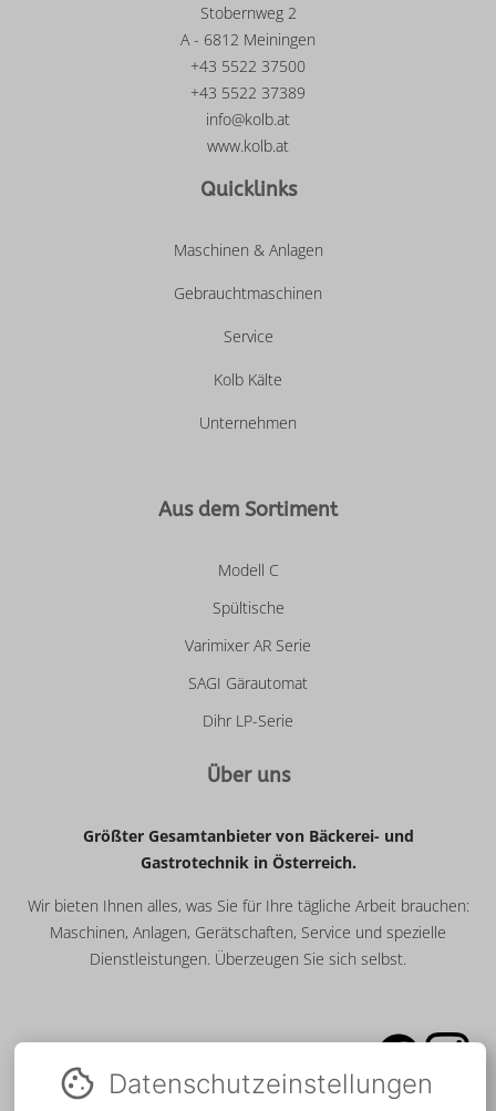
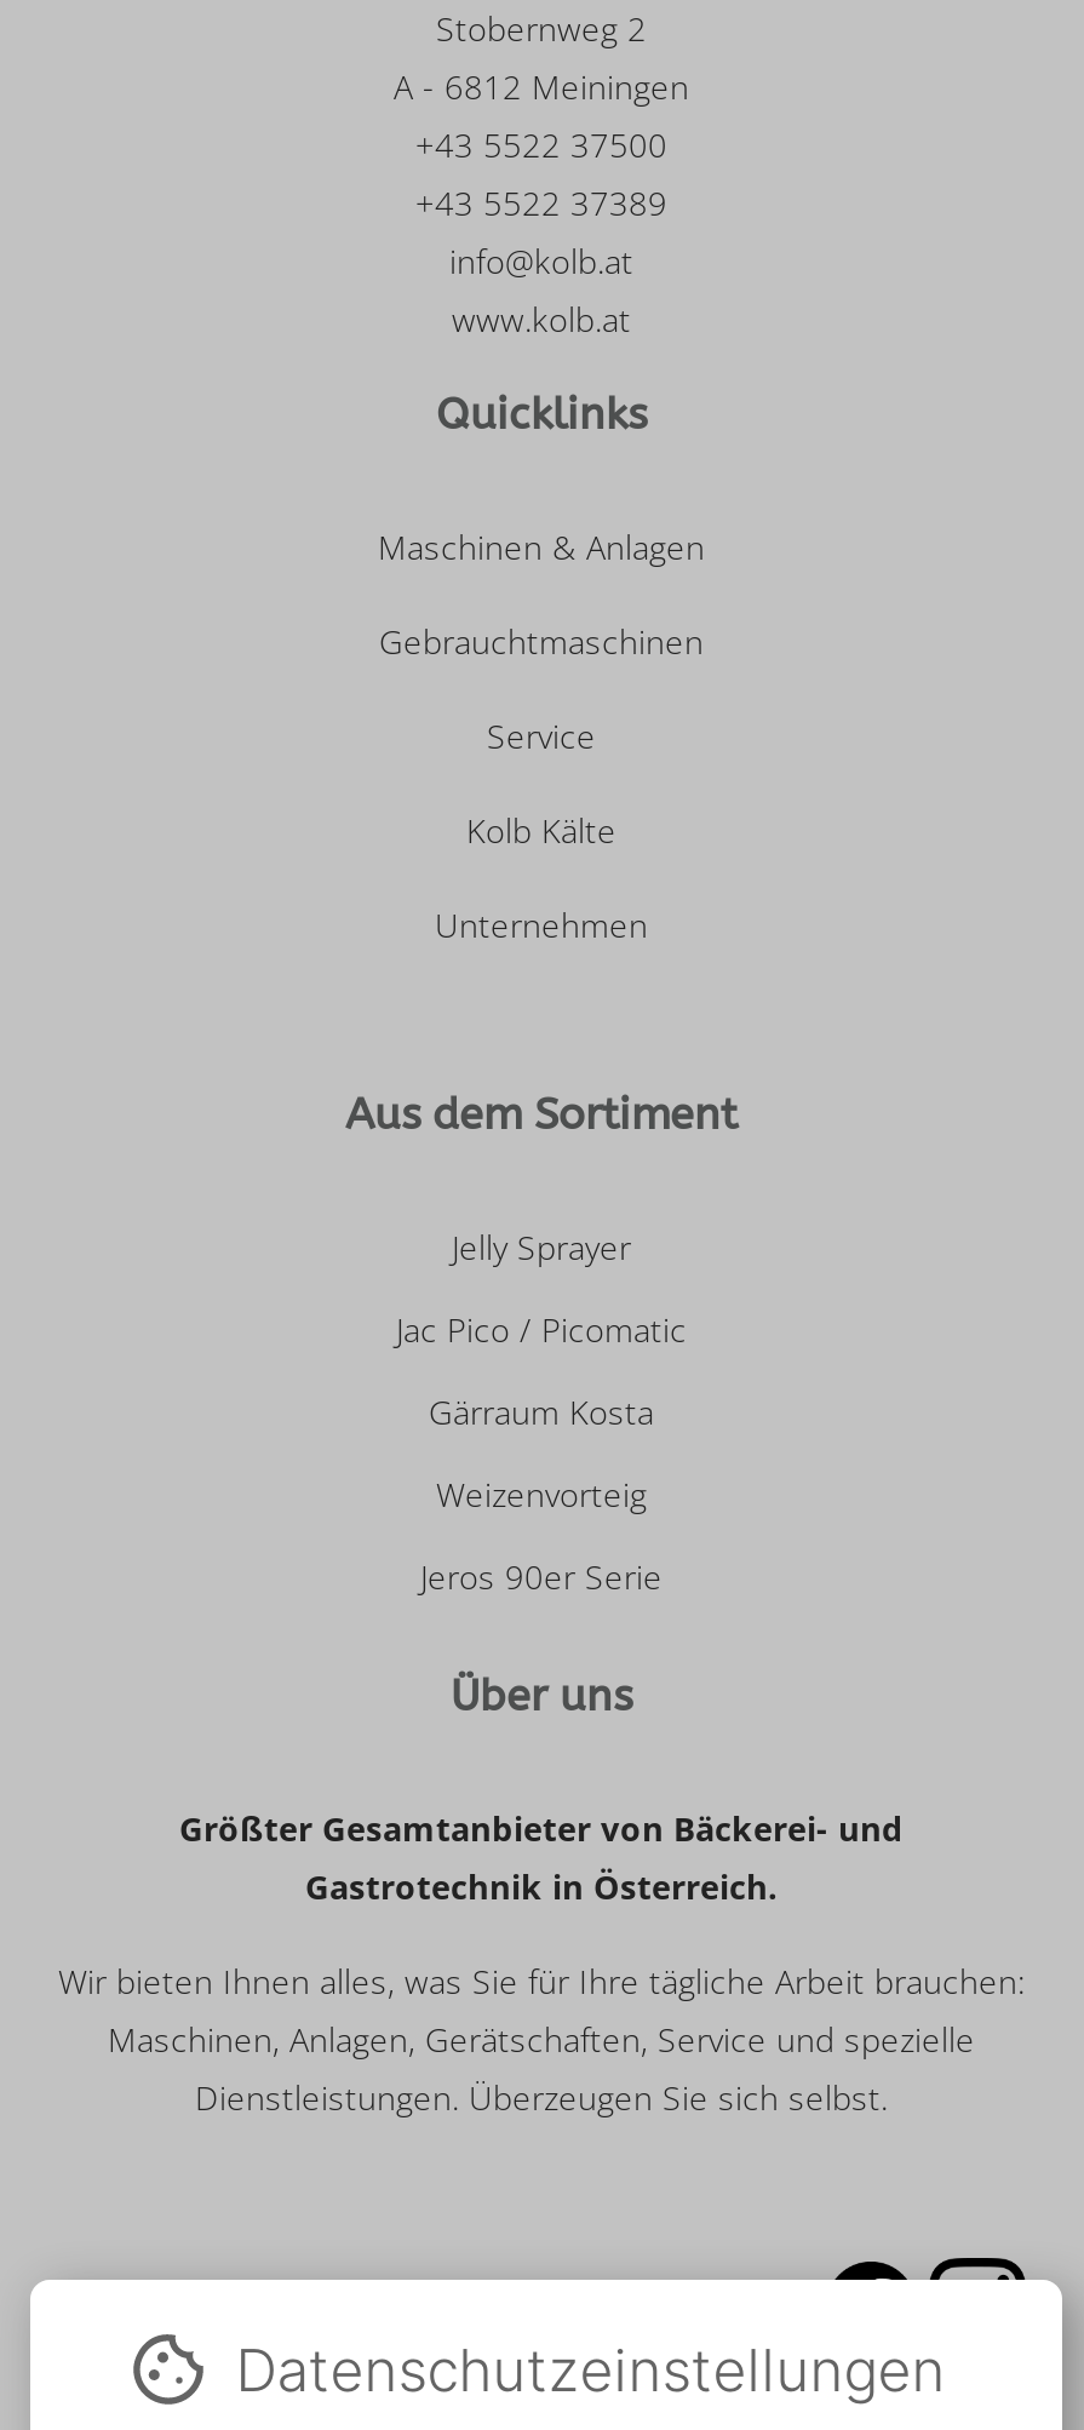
[218,560,278,580] Modell C -> [452,1226,631,1270] Jelly Sprayer
[212,598,284,618] Spültische -> [396,1308,687,1352] Jac Pico / Picomatic
[185,636,311,656] Varimixer AR Serie -> [429,1391,654,1434] Gärraum Kosta
[188,673,308,693] SAGI Gärautomat -> [436,1473,647,1517] Weizenvorteig
[203,711,293,731] Dihr LP-Serie -> [420,1555,663,1599] Jeros 90er Serie

